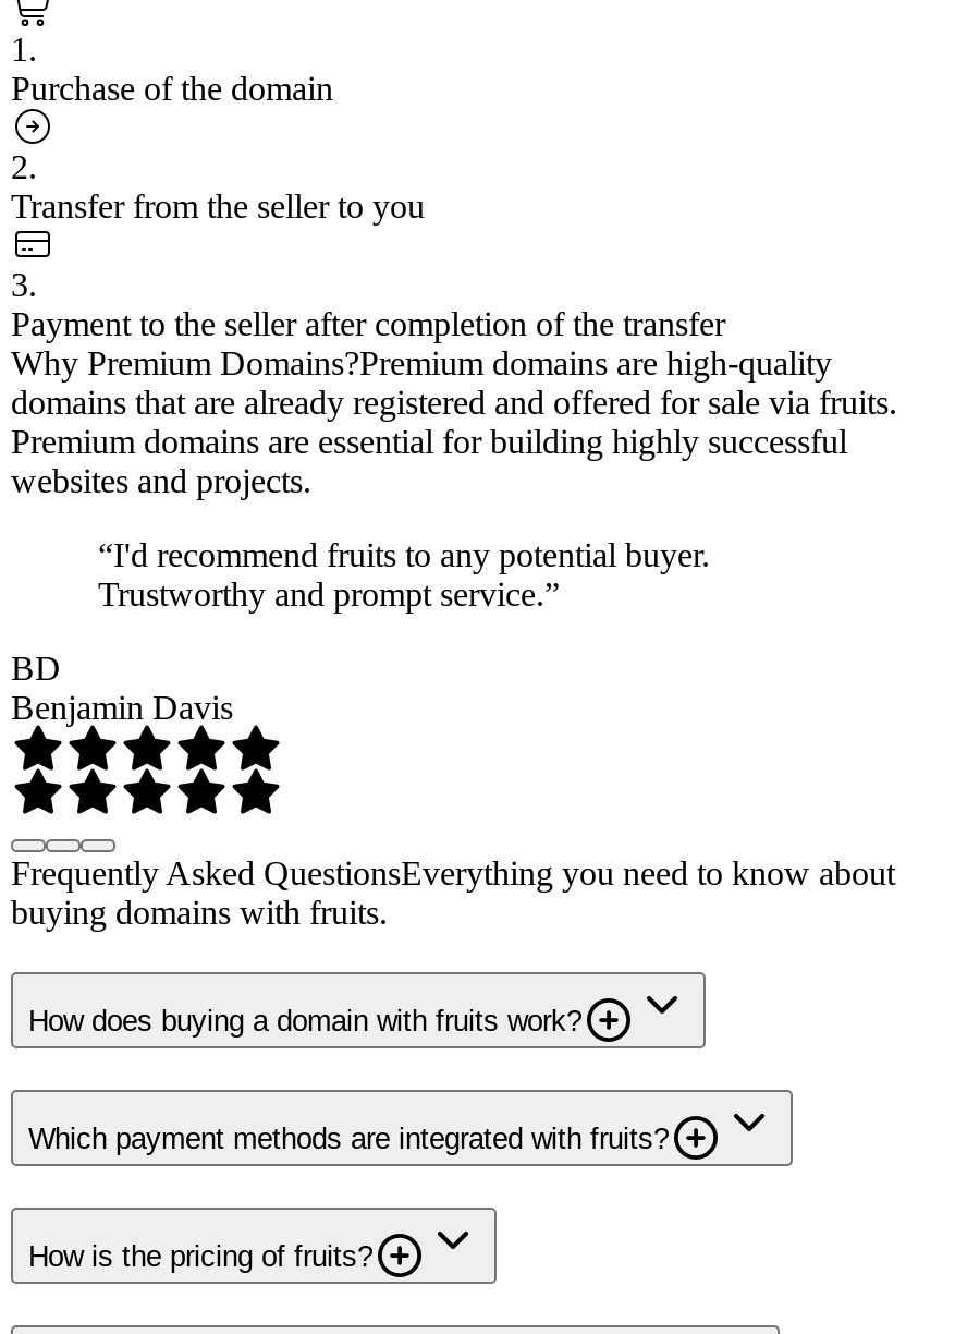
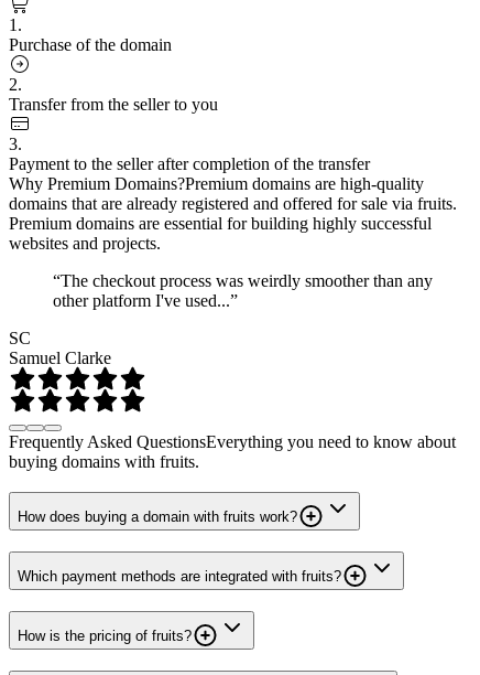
[98,535,710,612] “I'd recommend fruits to any potential buyer. | Trustworthy and prompt service.” -> [53,271,433,309] “The checkout process was weirdly smoother than any | other platform I've used...”
[11,649,233,725] BD | Benjamin Davis -> [9,328,111,367] SC | Samuel Clarke

